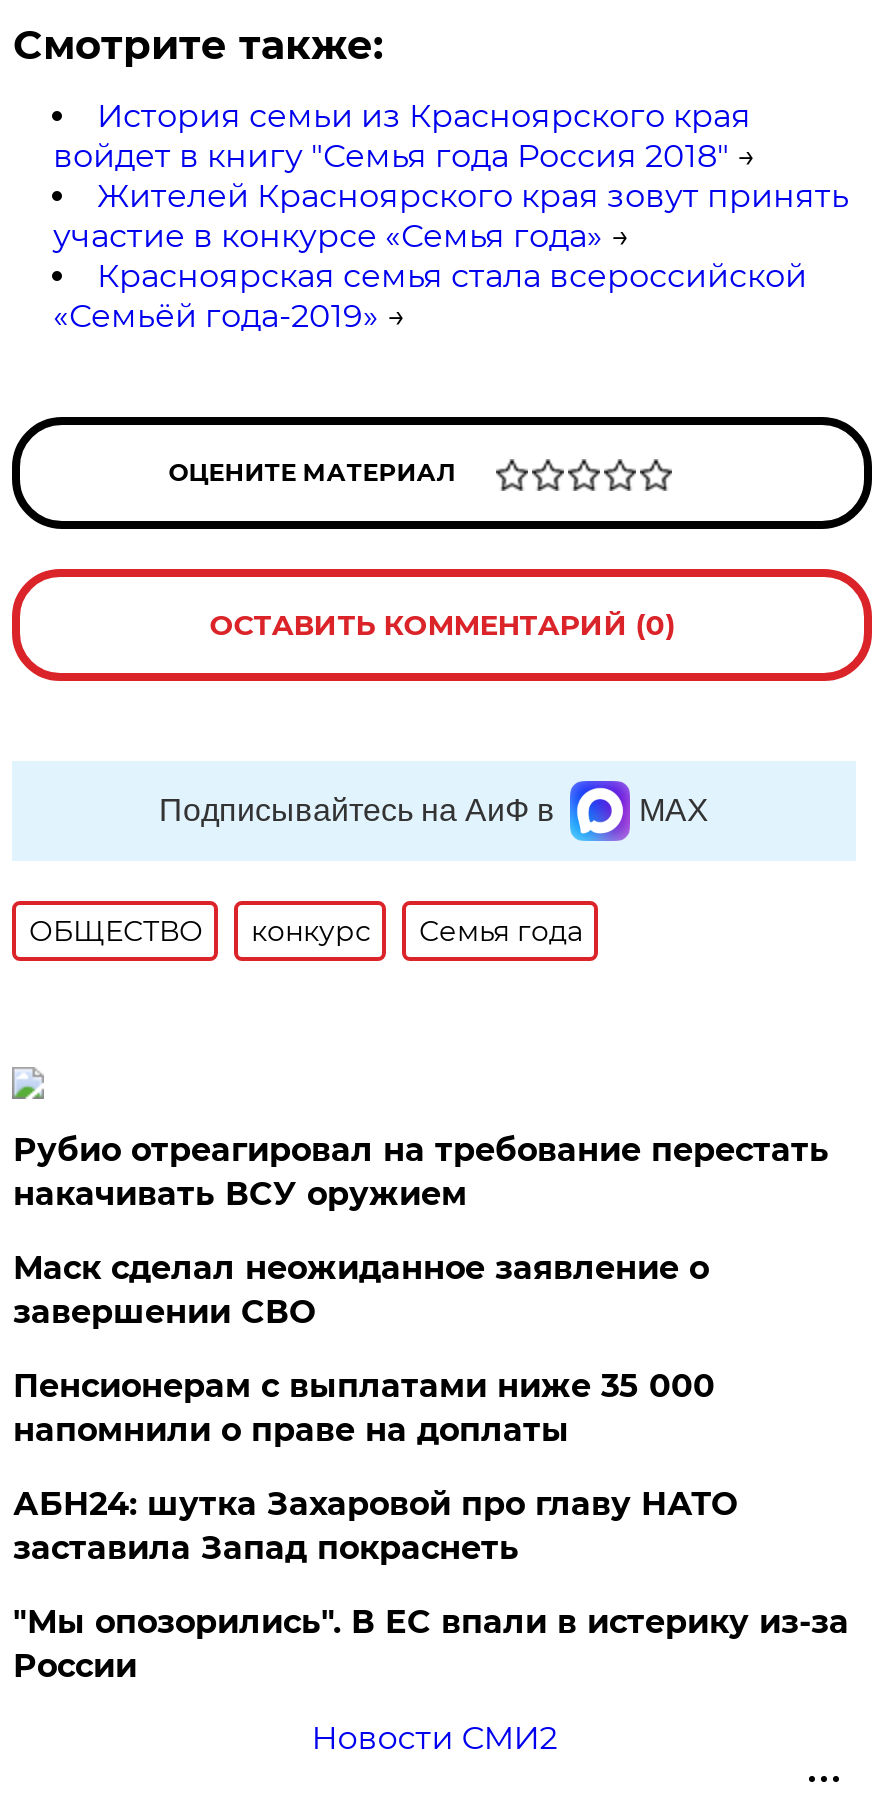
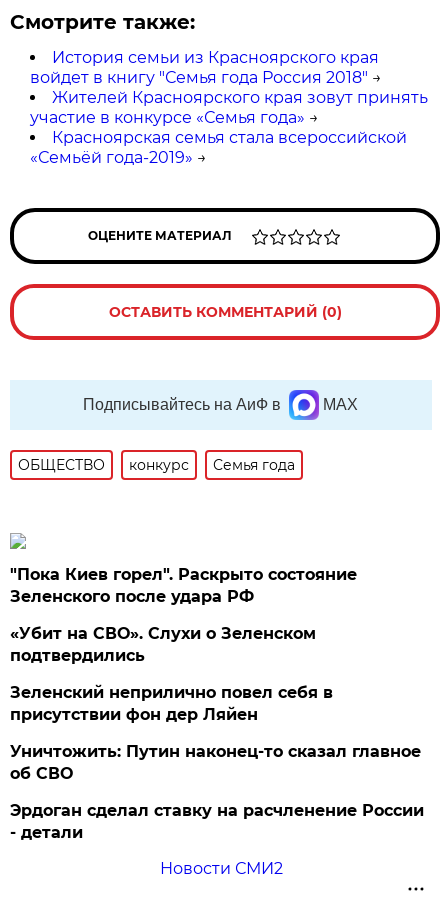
[13,1131,829,1213] Рубио отреагировал на требование перестать | накачивать ВСУ оружием -> [10,565,357,606] "Пока Киев горел". Раскрыто состояние | Зеленского после удара РФ
[13,1249,709,1331] Маск сделал неожиданное заявление о | завершении СВО -> [10,624,316,665] «Убит на СВО». Слухи о Зеленском | подтвердились
[13,1367,715,1449] Пенсионерам с выплатами ниже 35 000 | напомнили о праве на доплаты -> [10,683,333,724] Зеленский неприлично повел cебя в | присутствии фон дер Ляйен
[13,1485,737,1567] АБН24: шутка Захаровой про главу НАТО | заставила Запад покраснеть -> [10,742,421,783] Уничтожить: Путин наконец-то сказал главное | об СВО
[13,1603,849,1685] "Мы опозорились". В ЕС впали в истерику из-за | России -> [10,801,424,842] Эрдоган сделал ставку на расчленение России | - детали

